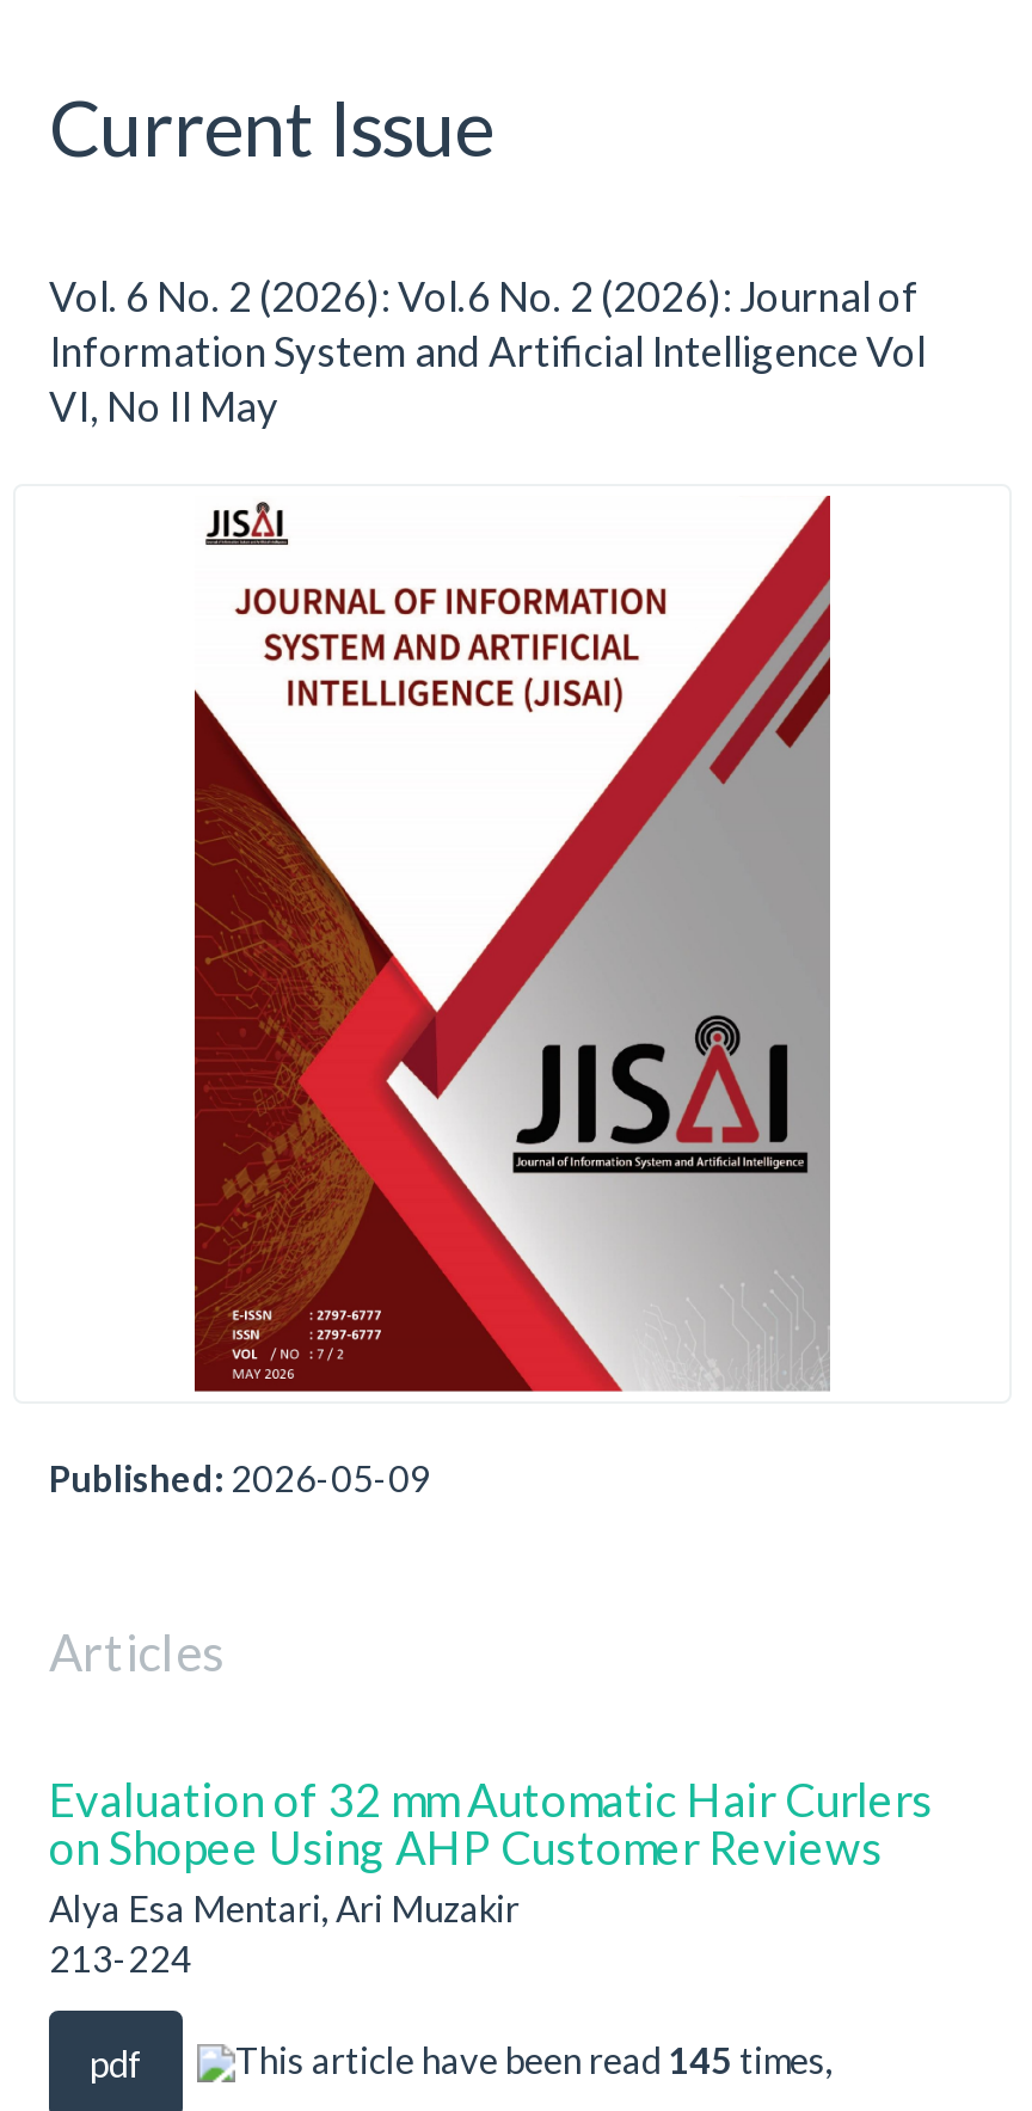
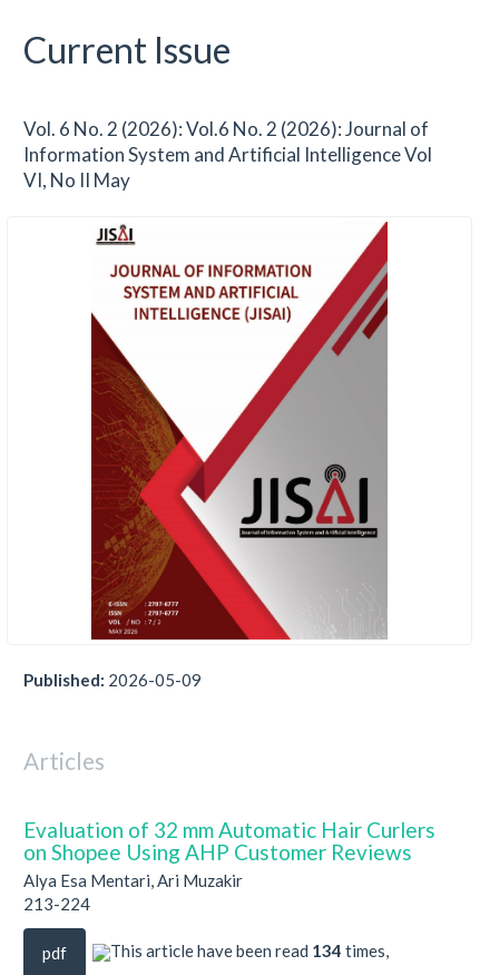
[235,2037,833,2080] This article have been read 145 times, -> [110,941,389,961] This article have been read 134 times,

